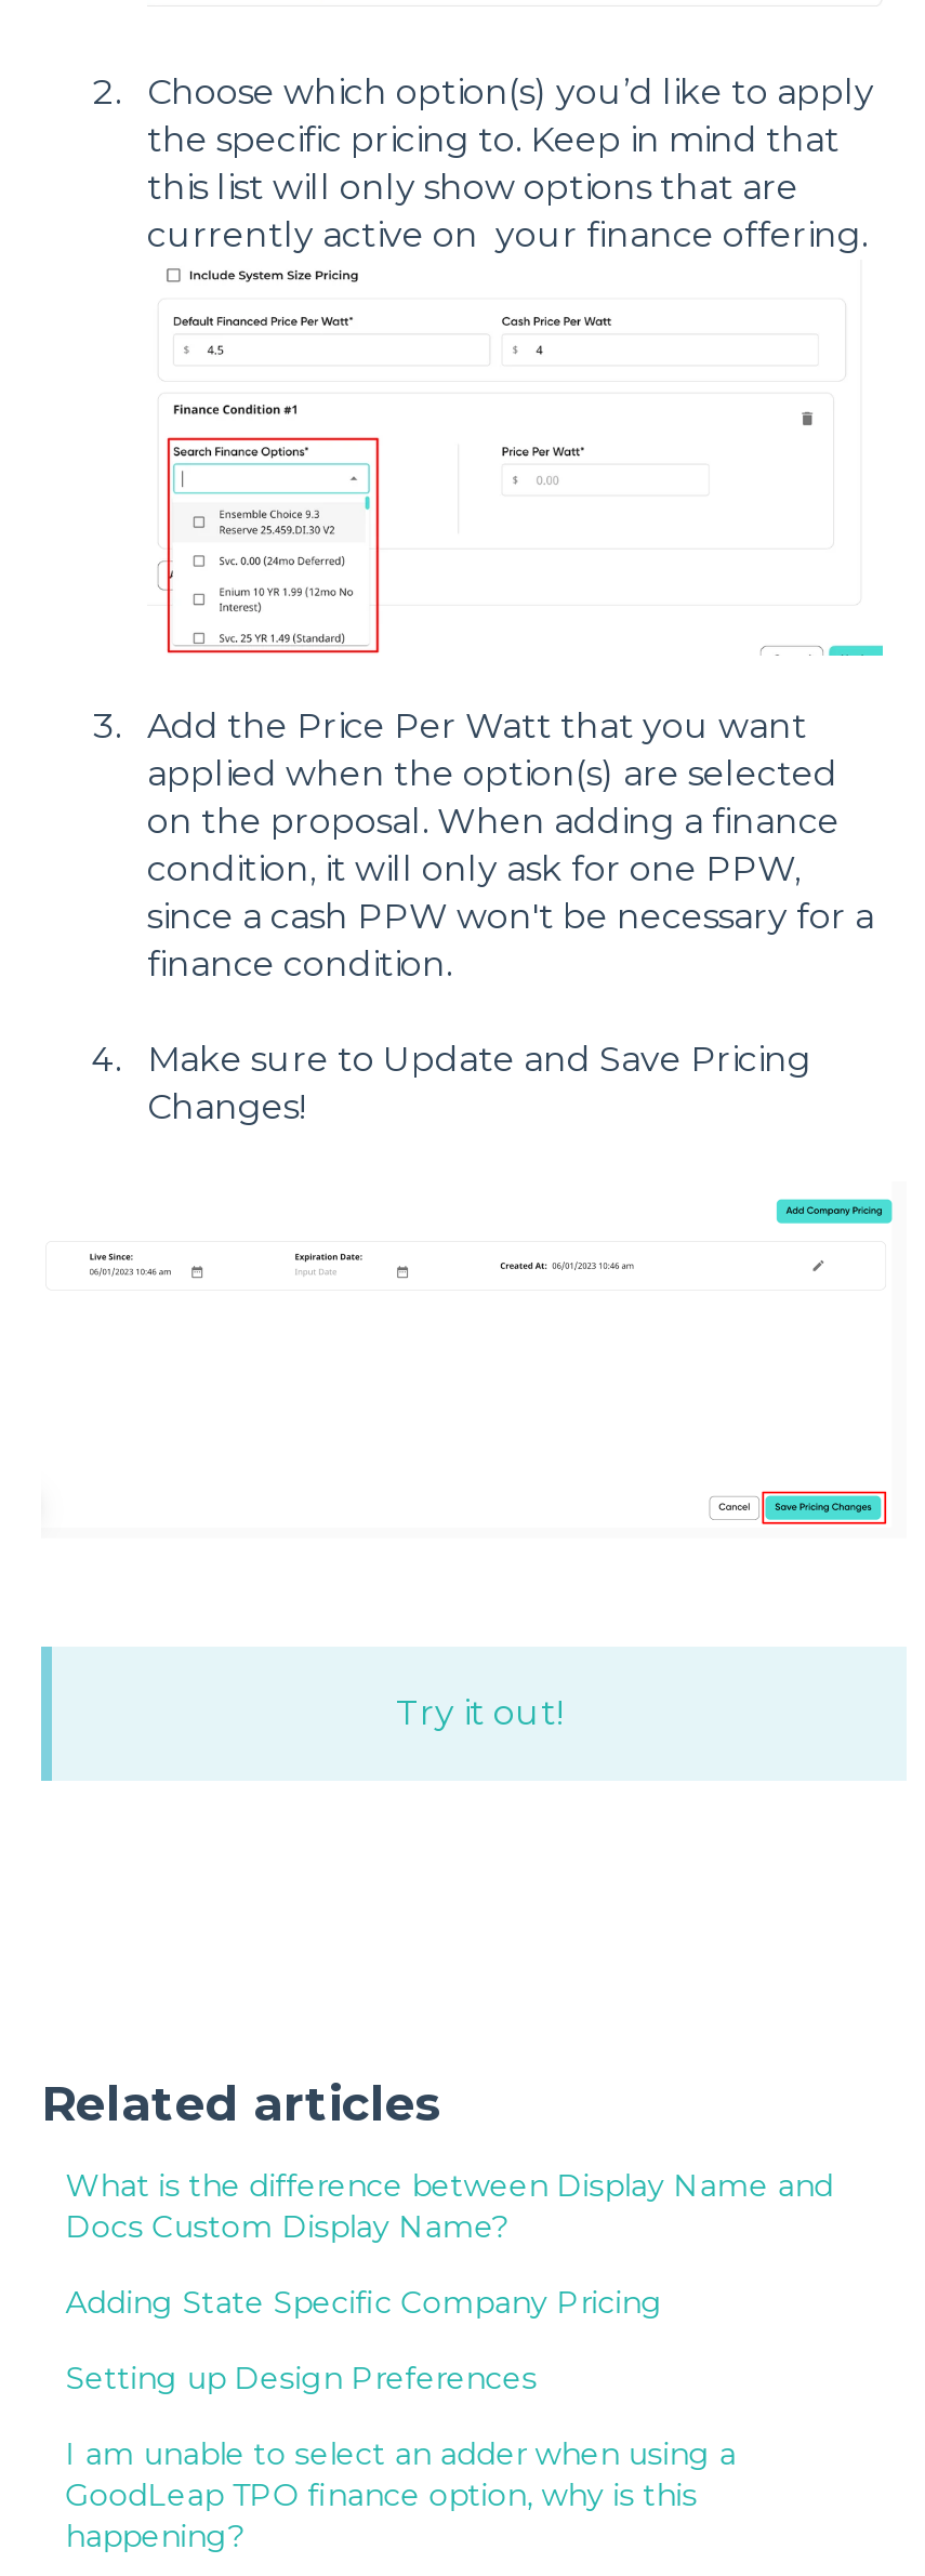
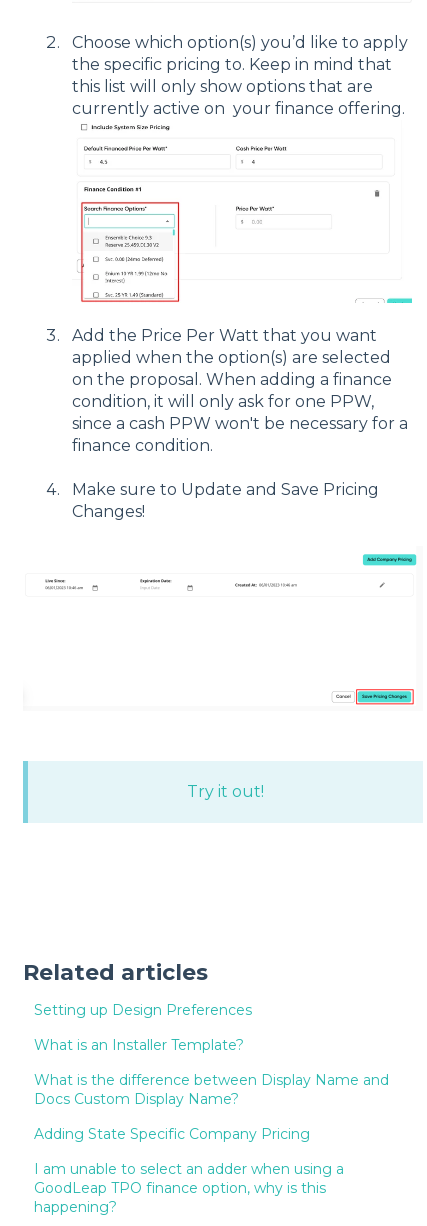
none -> [34,1036,244,1054] What is an Installer Template?
moved [65,2166,833,2322] -> [34,1071,389,1143]: What is the difference between Display Name and | Docs Custom Display Name? | Adding State Specific Company Pricing
moved [65,2358,537,2397] -> [34,1001,252,1019]: Setting up Design Preferences

